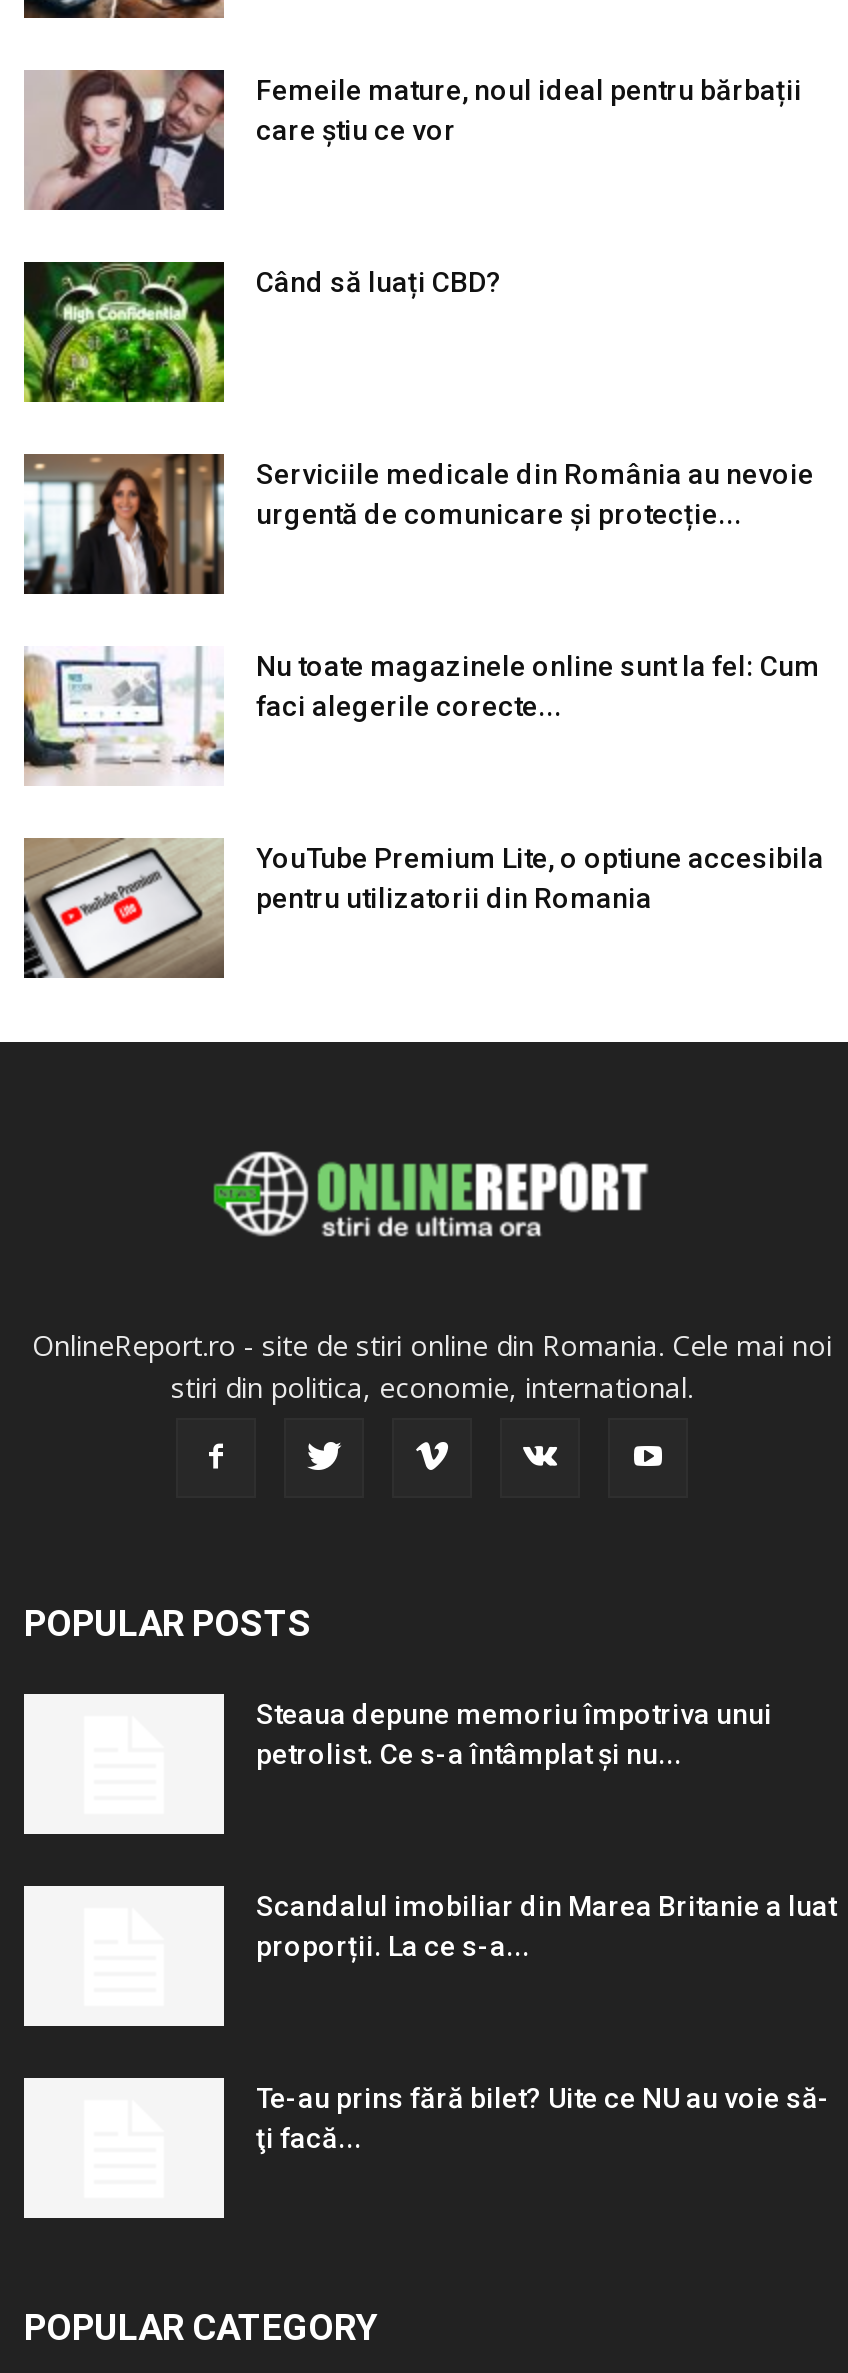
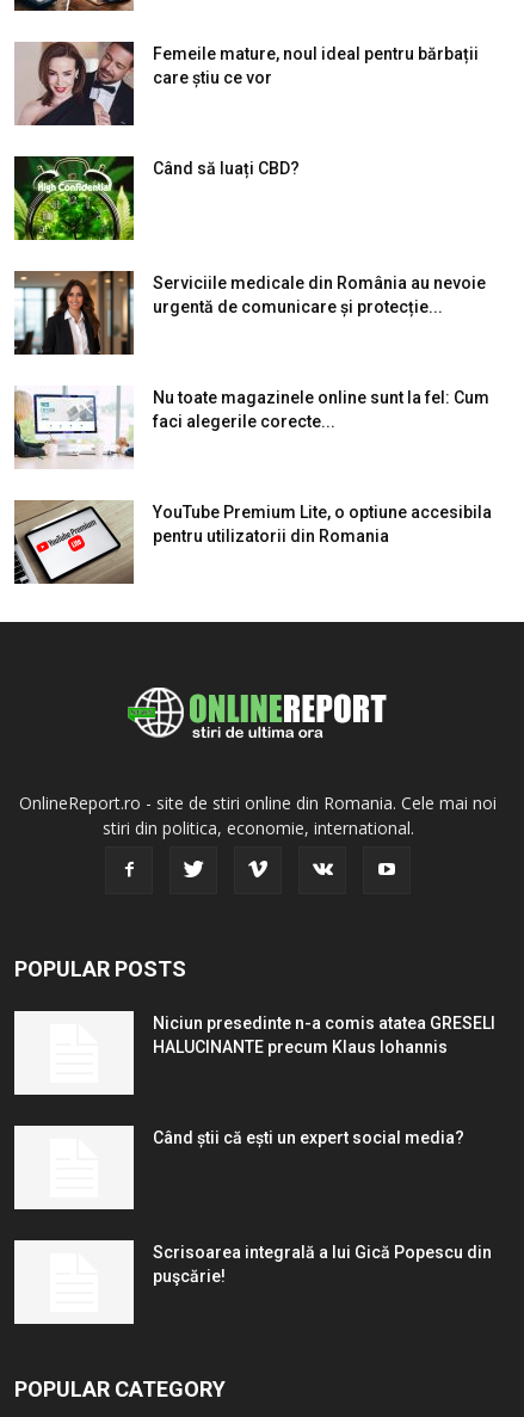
[256,1697,772,1769] Steaua depune memoriu împotriva unui | petrolist. Ce s-a întâmplat și nu... -> [153,1013,495,1056] Niciun presedinte n-a comis atatea GRESELI | HALUCINANTE precum Klaus Iohannis
[256,1889,836,1961] Scandalul imobiliar din Marea Britanie a luat | proporții. La ce s-a... -> [153,1128,464,1147] Când știi că ești un expert social media?
[256,2081,830,2153] Te-au prins fără bilet? Uite ce NU au voie să- | ţi facă... -> [153,1242,492,1285] Scrisoarea integrală a lui Gică Popescu din | puşcărie!

